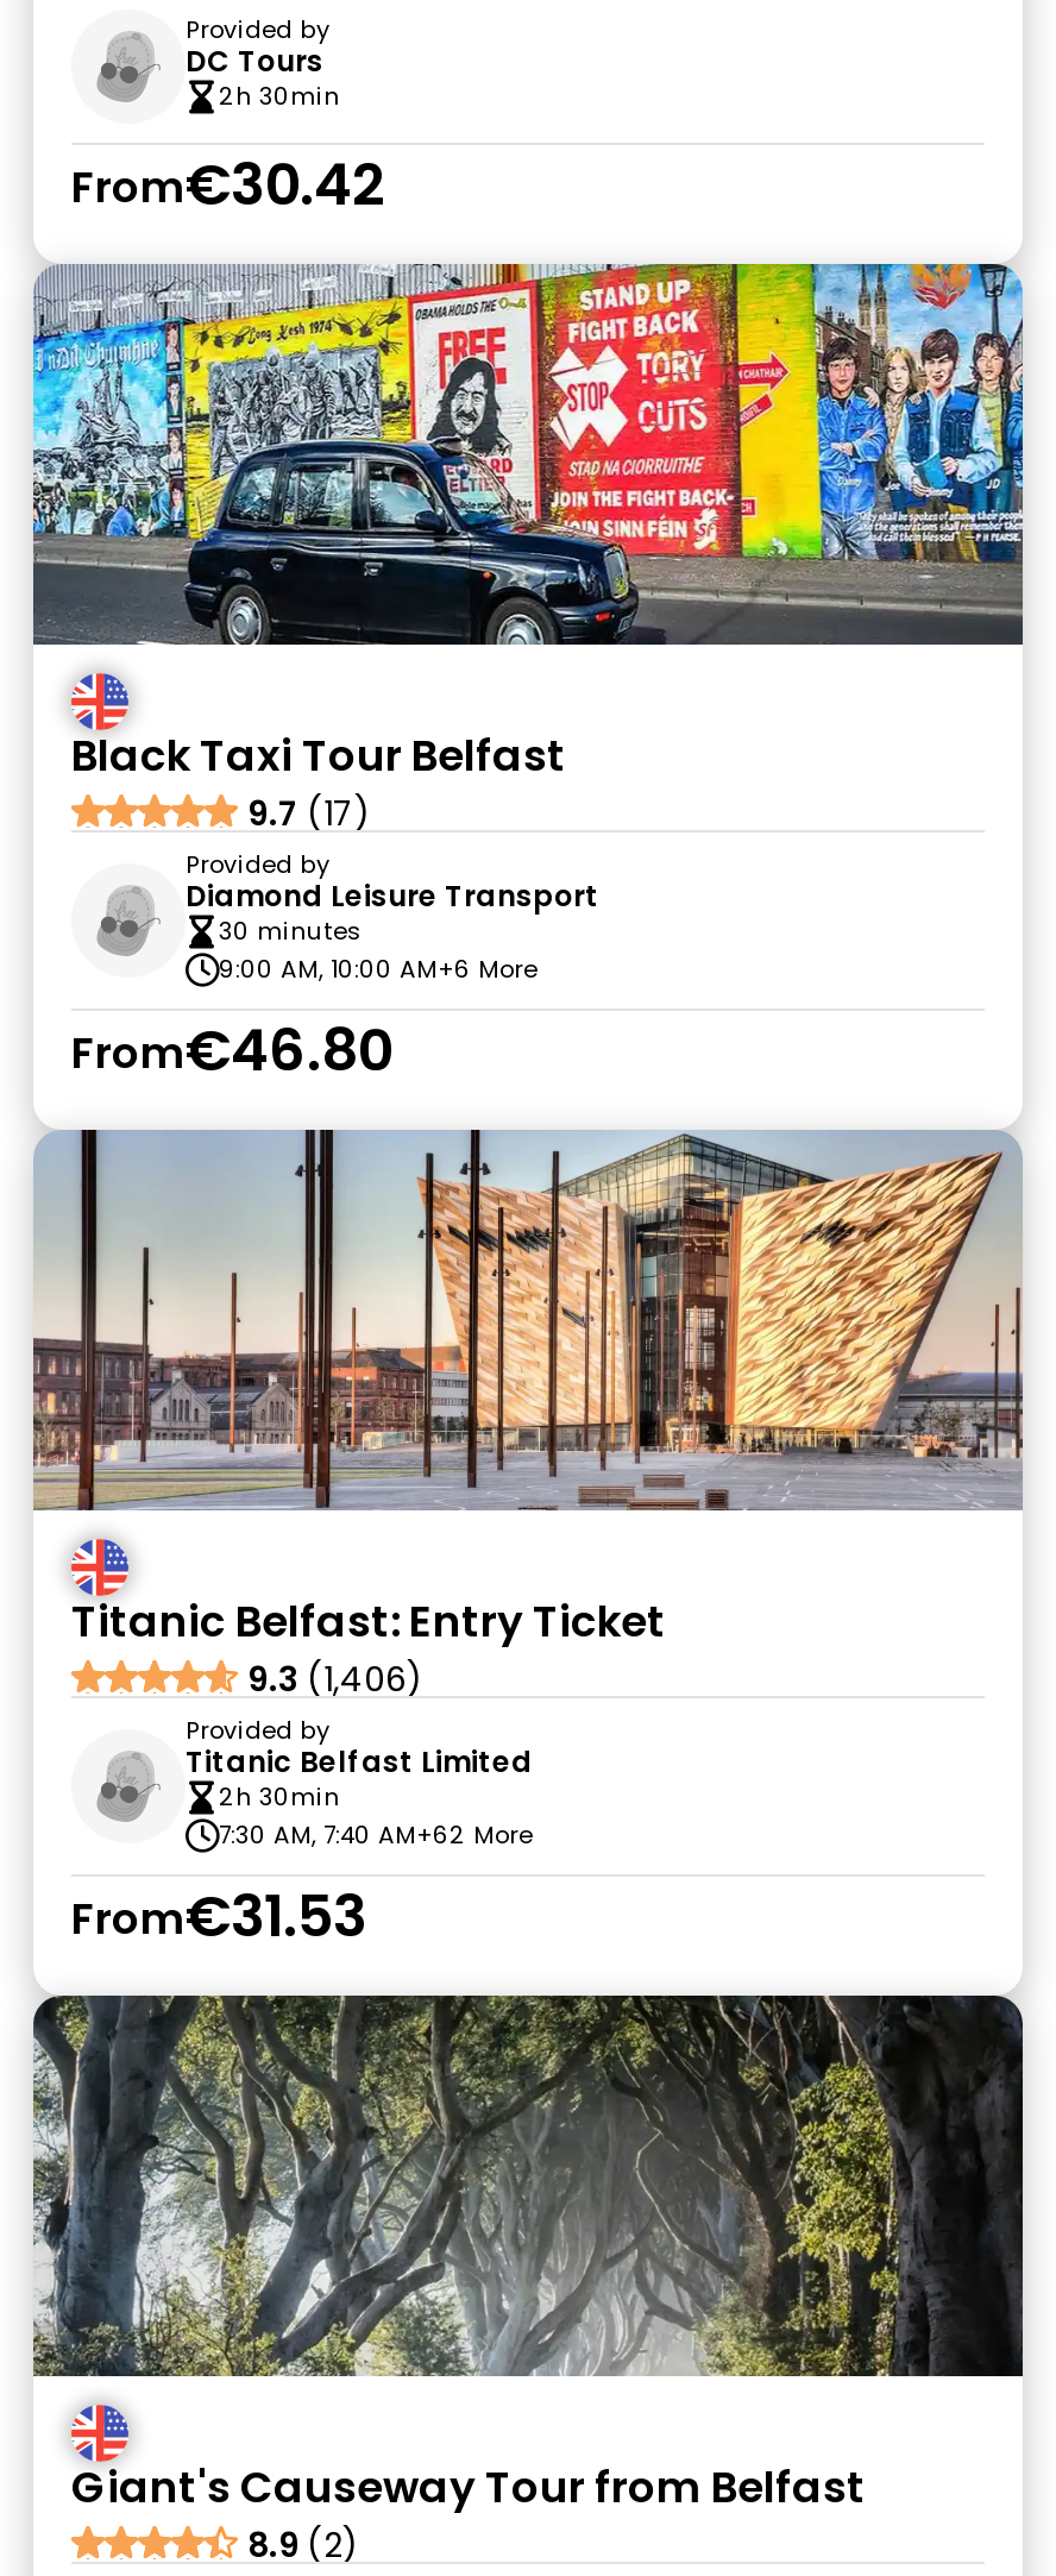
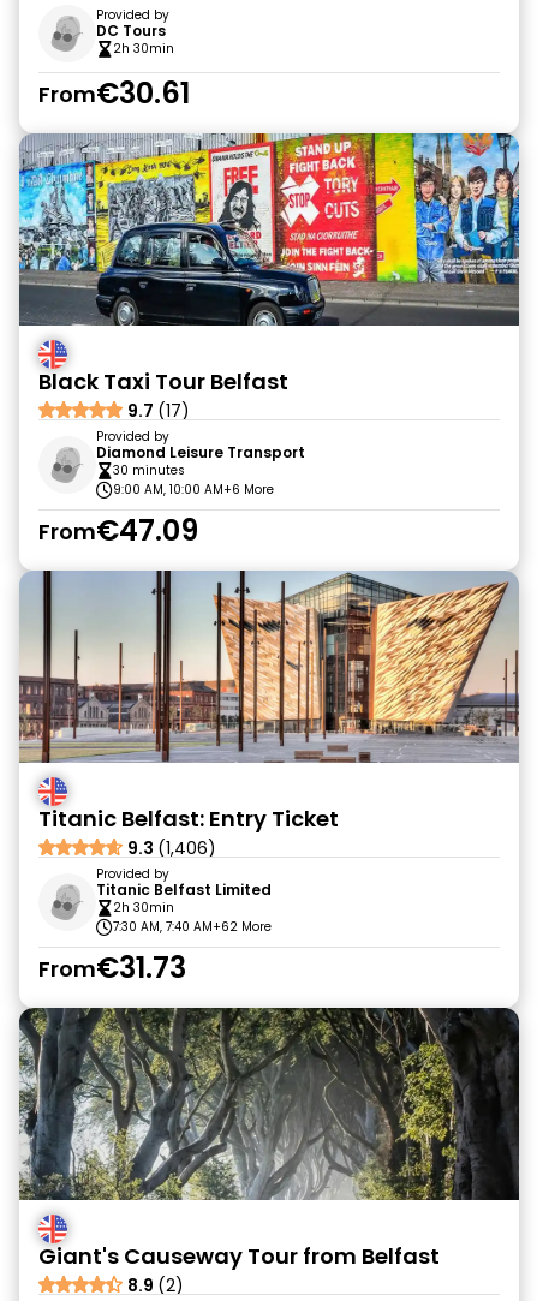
[71,145,385,224] From€30.42 -> [38,73,190,113] From€30.61
[71,1011,392,1089] From€46.80 -> [38,511,198,550] From€47.09
[71,1877,366,1955] From€31.53 -> [38,948,186,987] From€31.73

